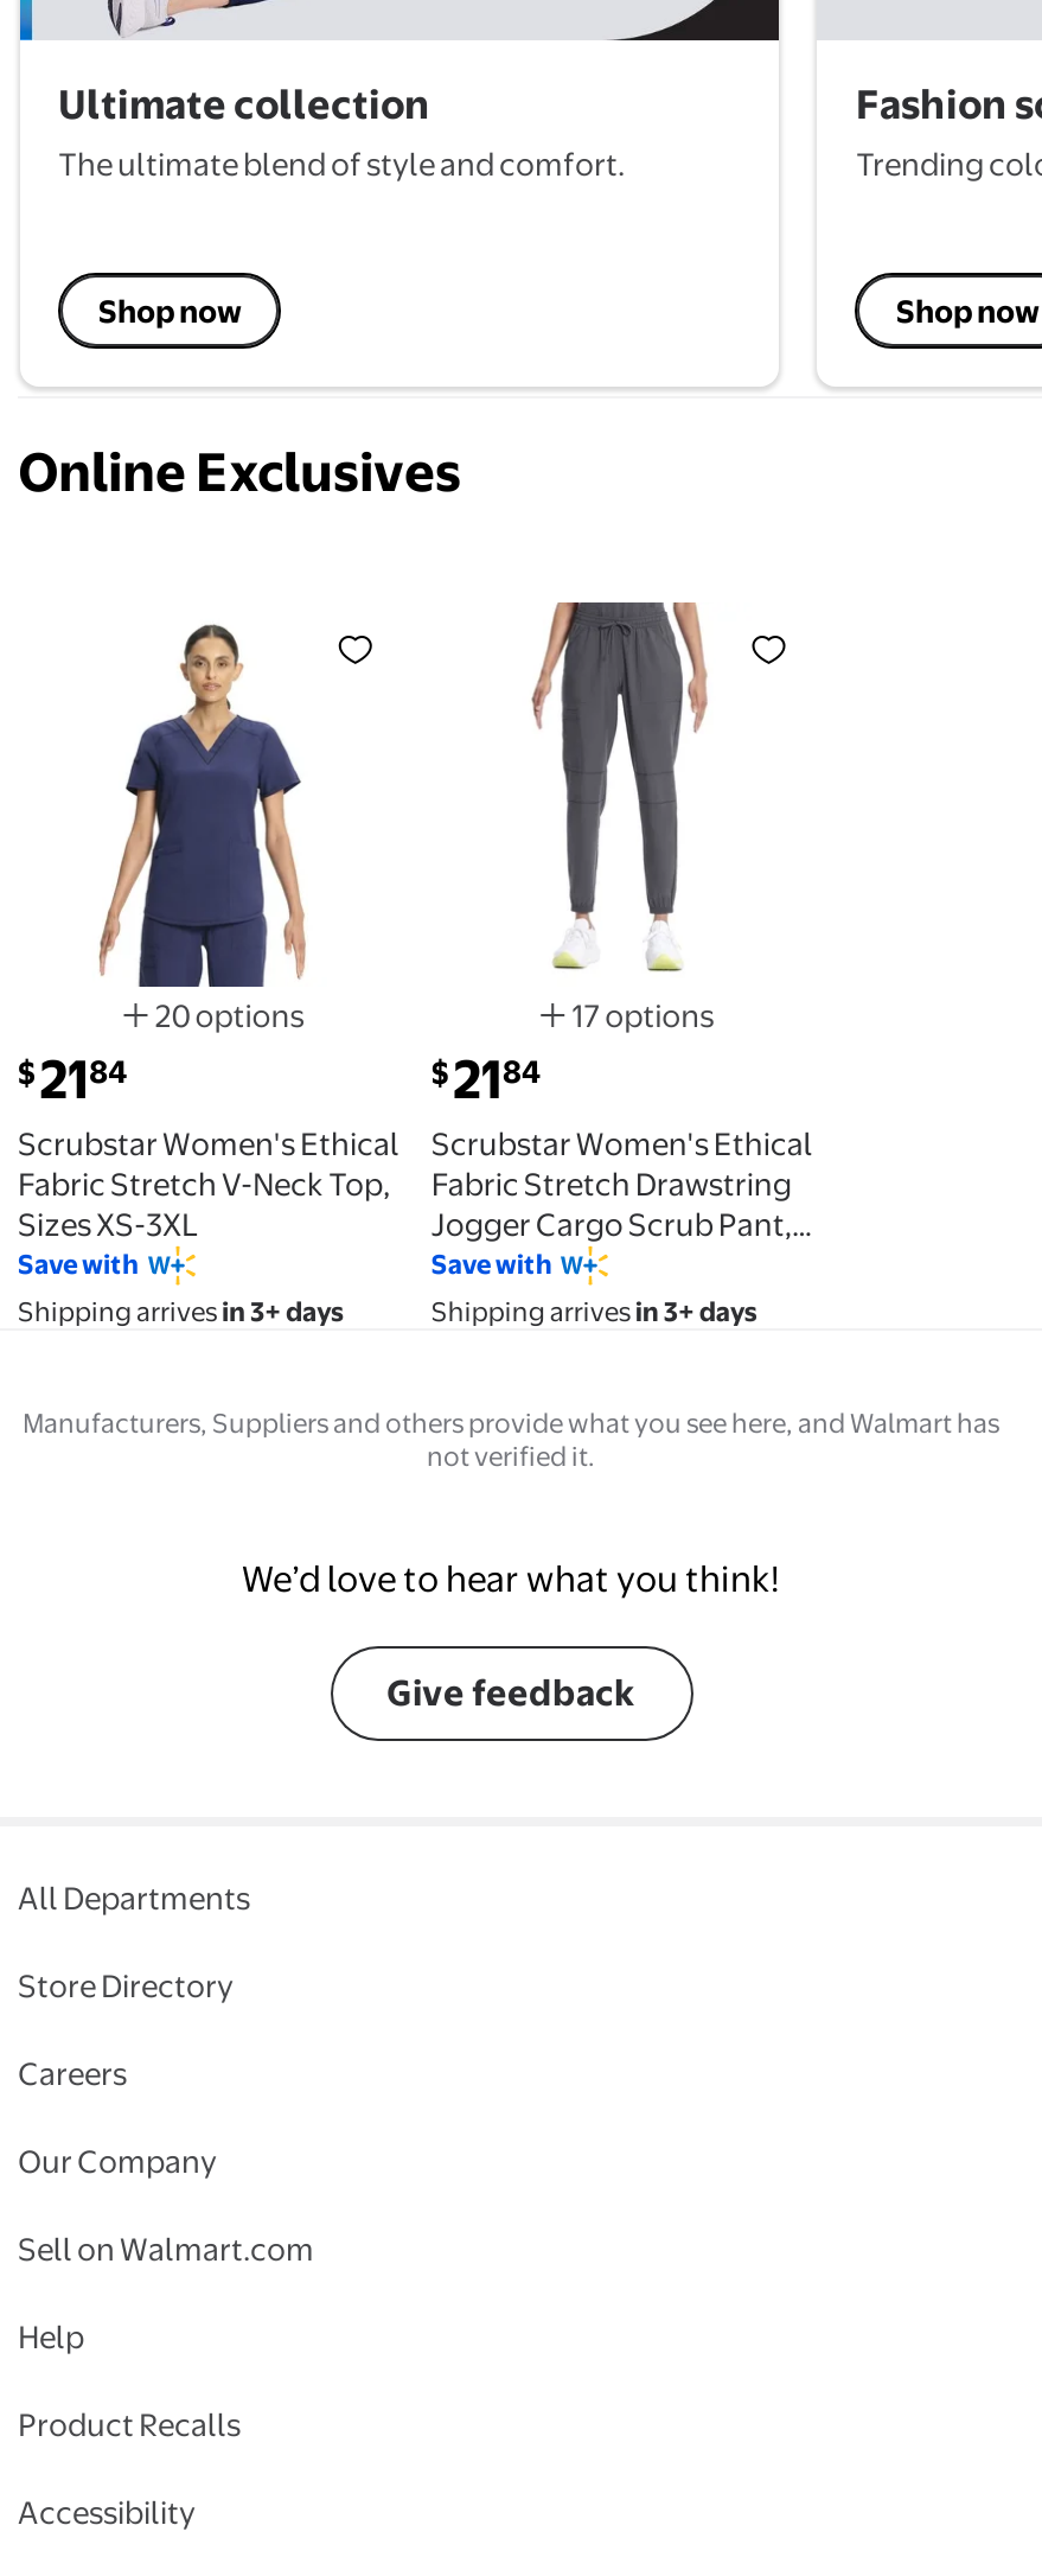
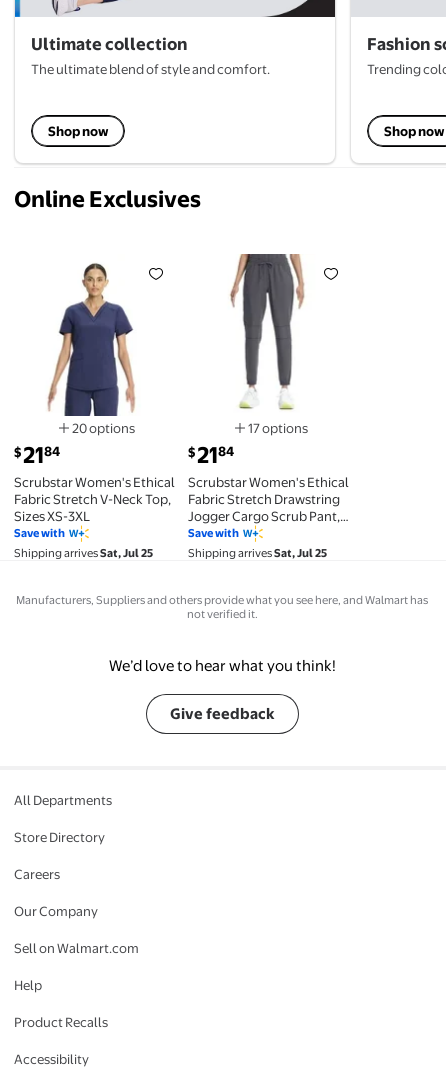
[18,1295,345,1328] Shipping arrives in 3+ days -> [14,546,153,560] Shipping arrives Sat, Jul 25
[431,1295,758,1328] Shipping arrives in 3+ days -> [188,546,327,560] Shipping arrives Sat, Jul 25

